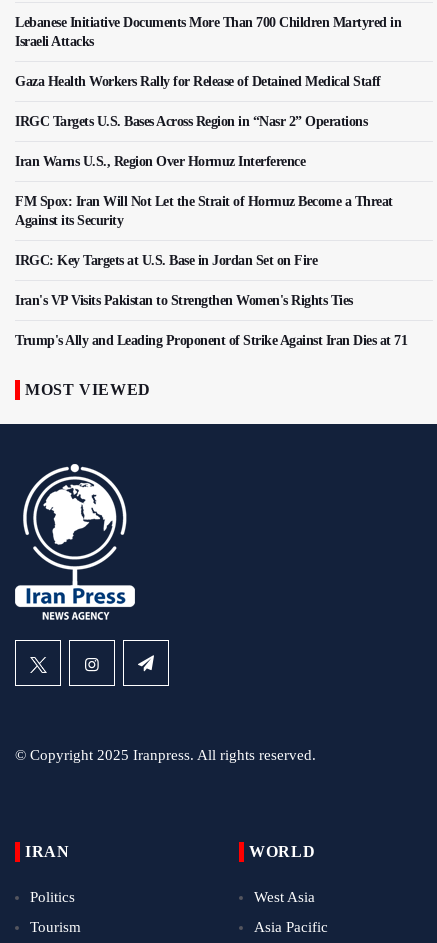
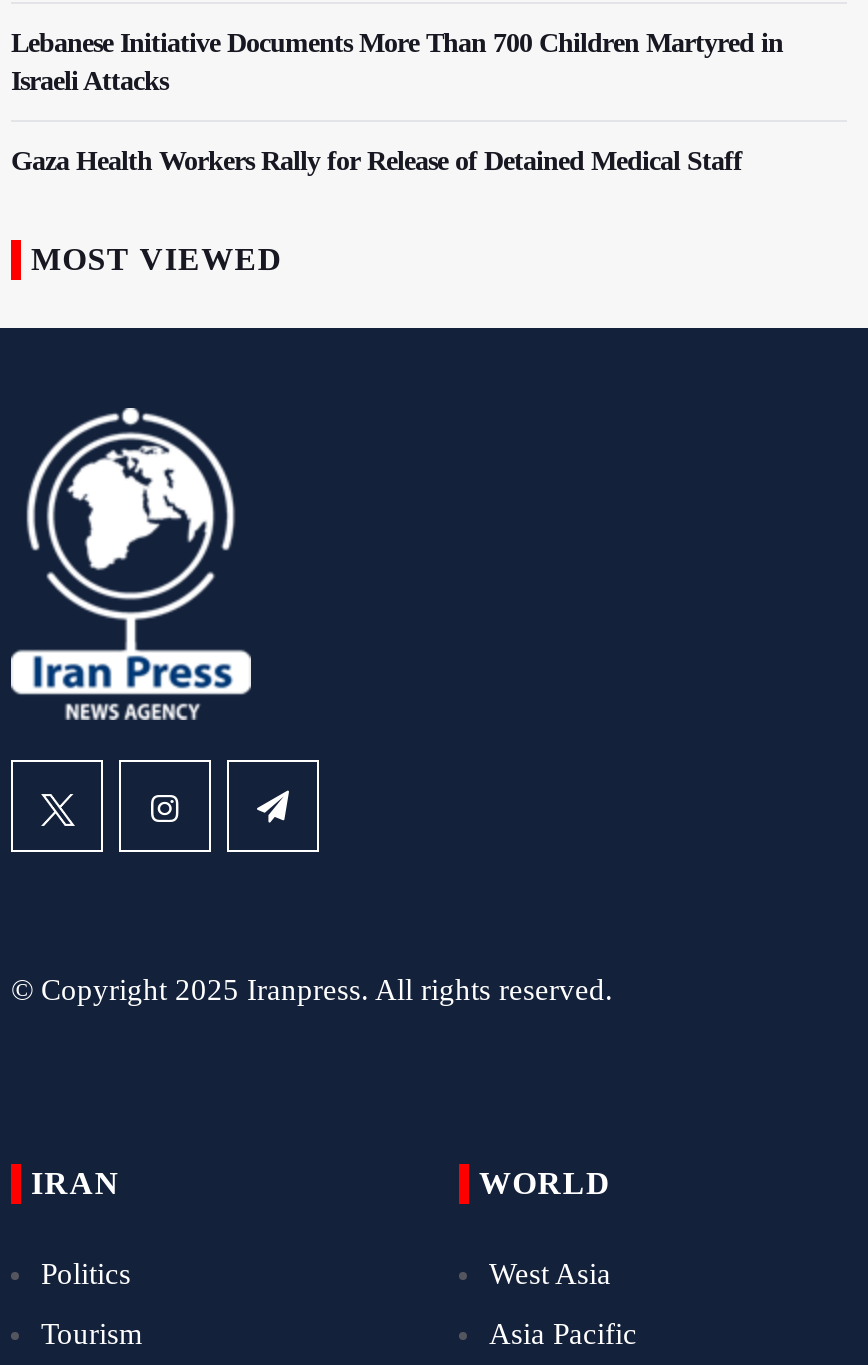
[15,114,407,348] IRGC Targets U.S. Bases Across Region in “Nasr 2” Operations | Iran Warns U.S., Region Over Hormuz Interference | FM Spox: Iran Will Not Let the Strait of Hormuz Become a Threat | Against its Security | IRGC: Key Targets at U.S. Base in Jordan Set on Fire | Iran's VP Visits Pakistan to Strengthen Women's Rights Ties | Trump's Ally and Leading Proponent of Strike Against Iran Dies at 71 -> none

